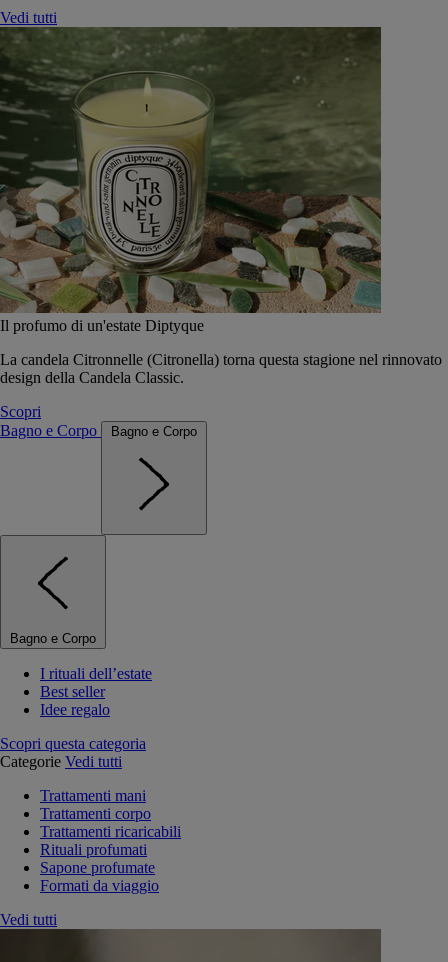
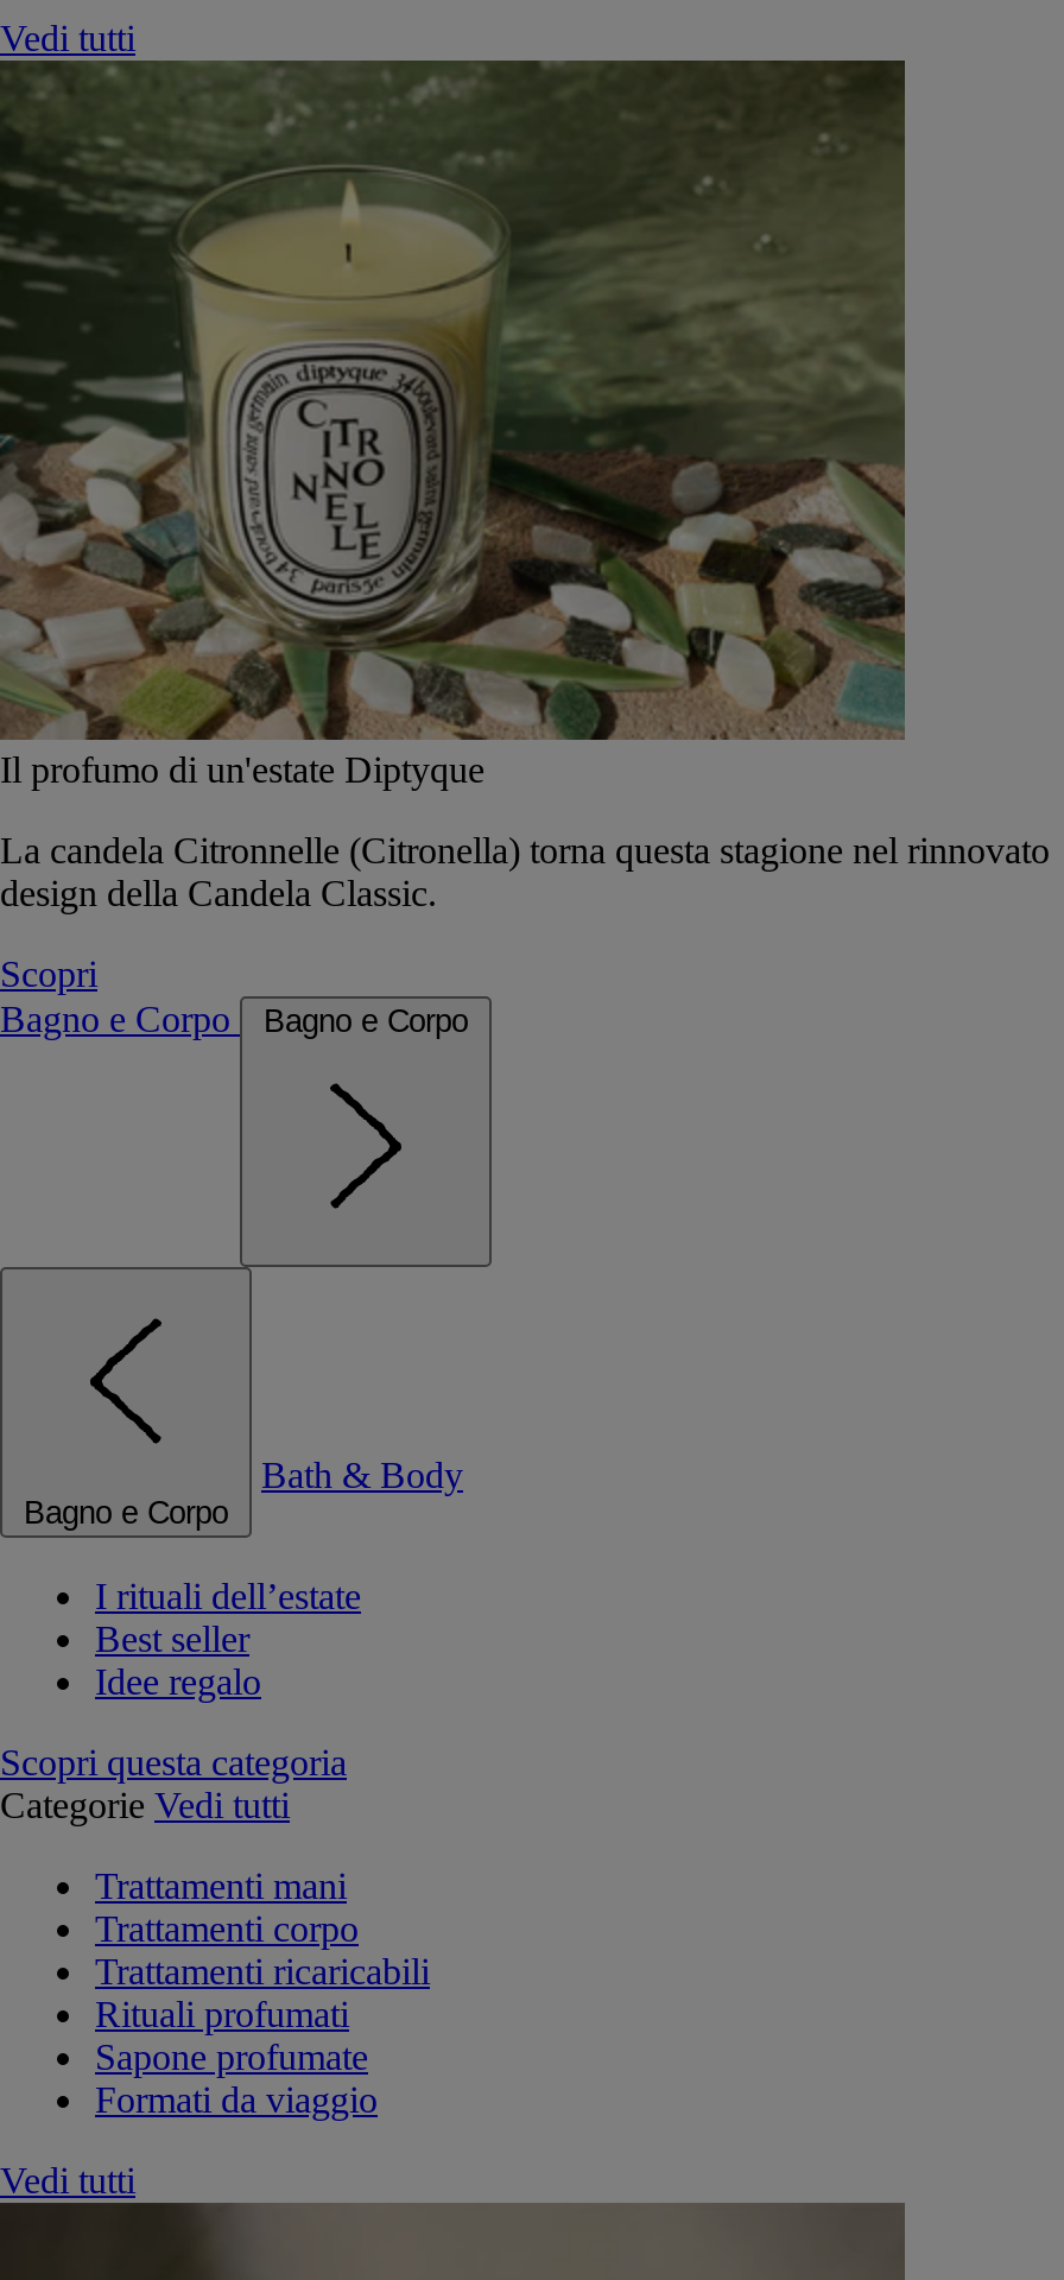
none -> [261,1455,463,1495] Bath & Body

